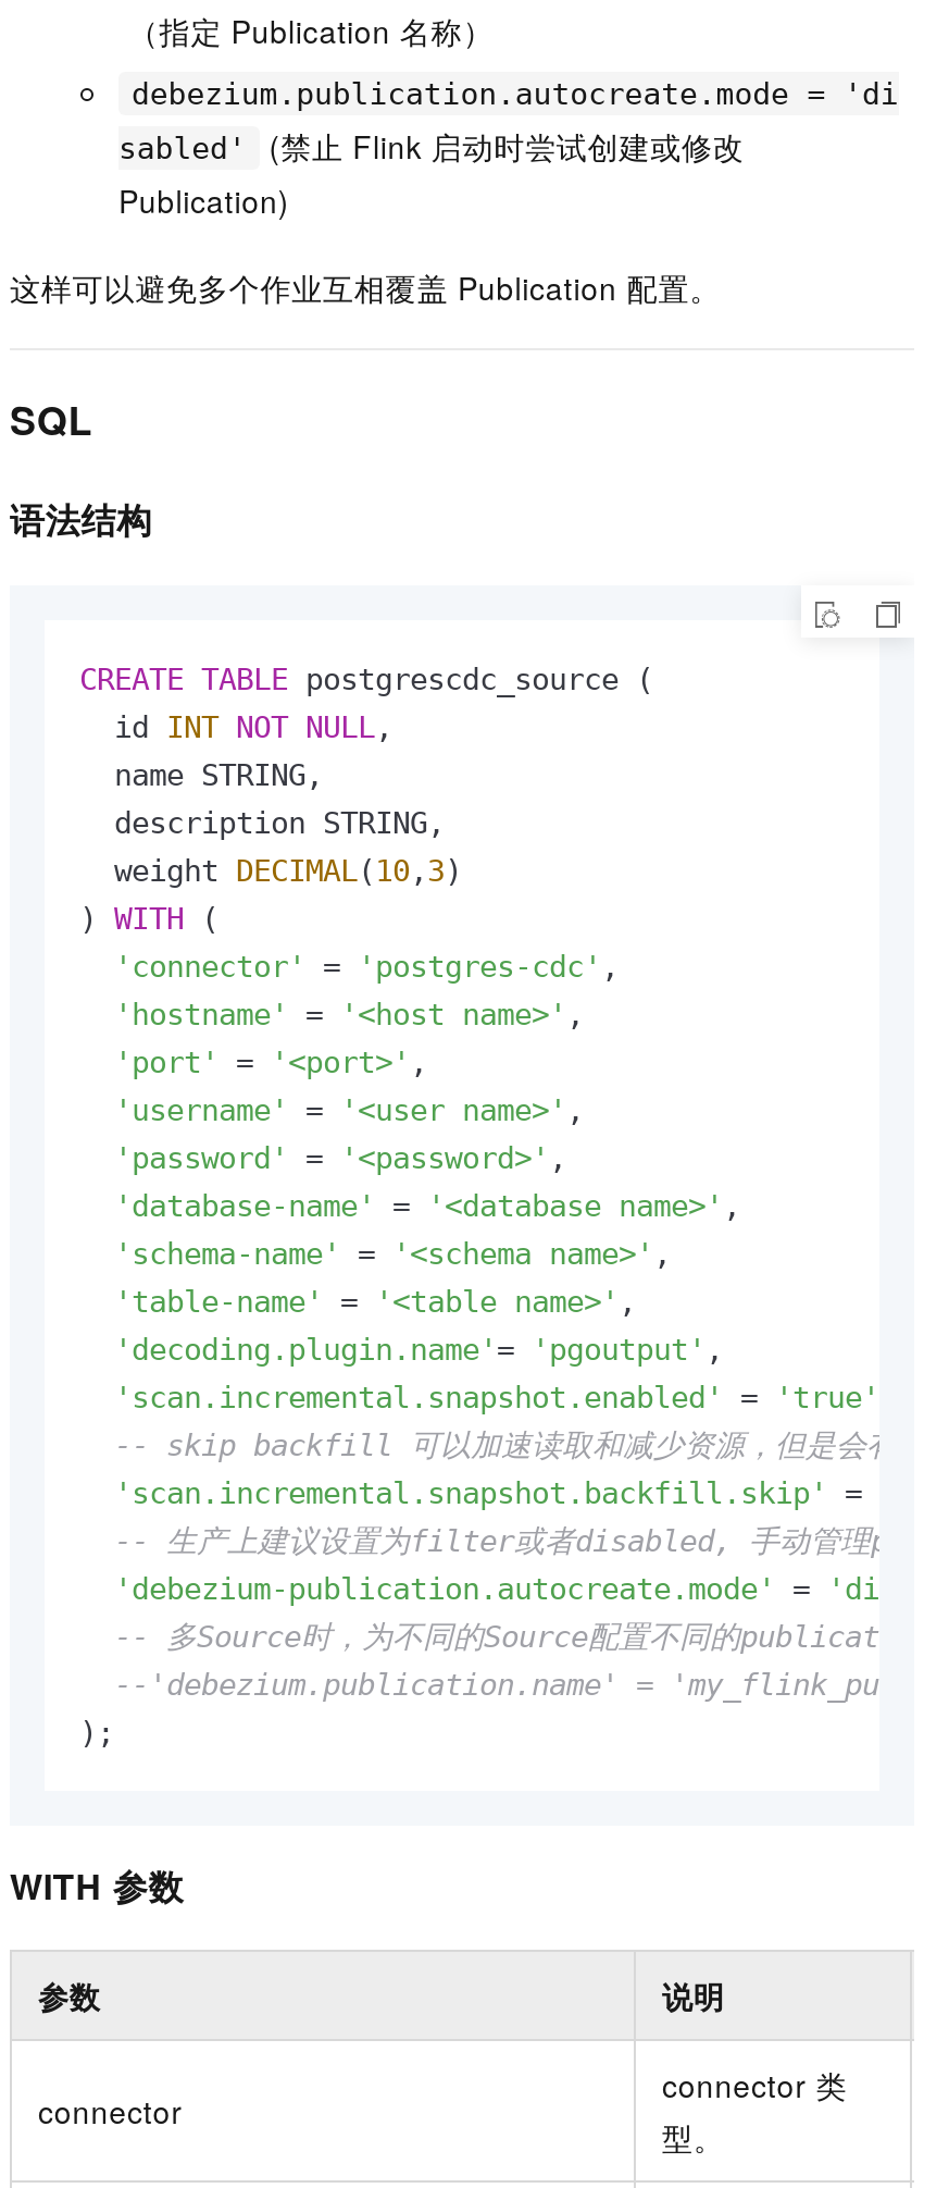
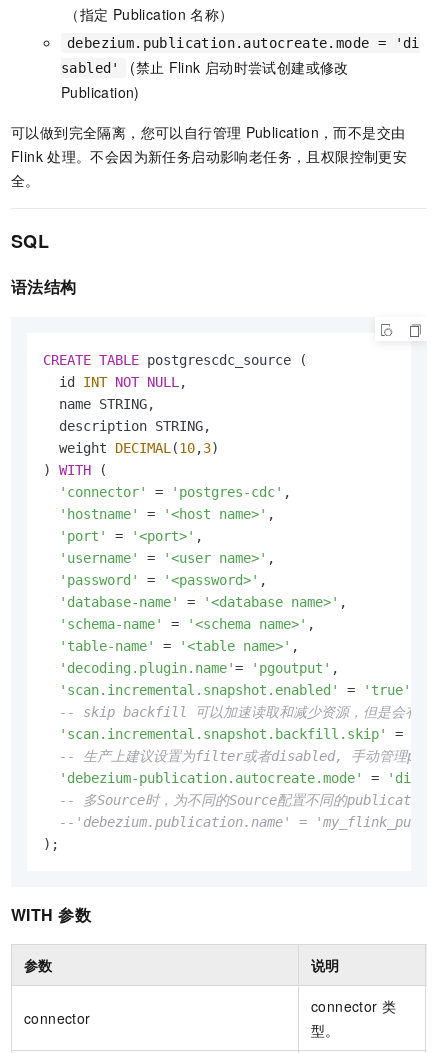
[10,265,721,309] 这样可以避免多个作业互相覆盖 Publication 配置。 -> [11,122,407,190] 可以做到完全隔离，您可以自行管理 Publication，而不是交由 | Flink 处理。不会因为新任务启动影响老任务，且权限控制更安 | 全。

